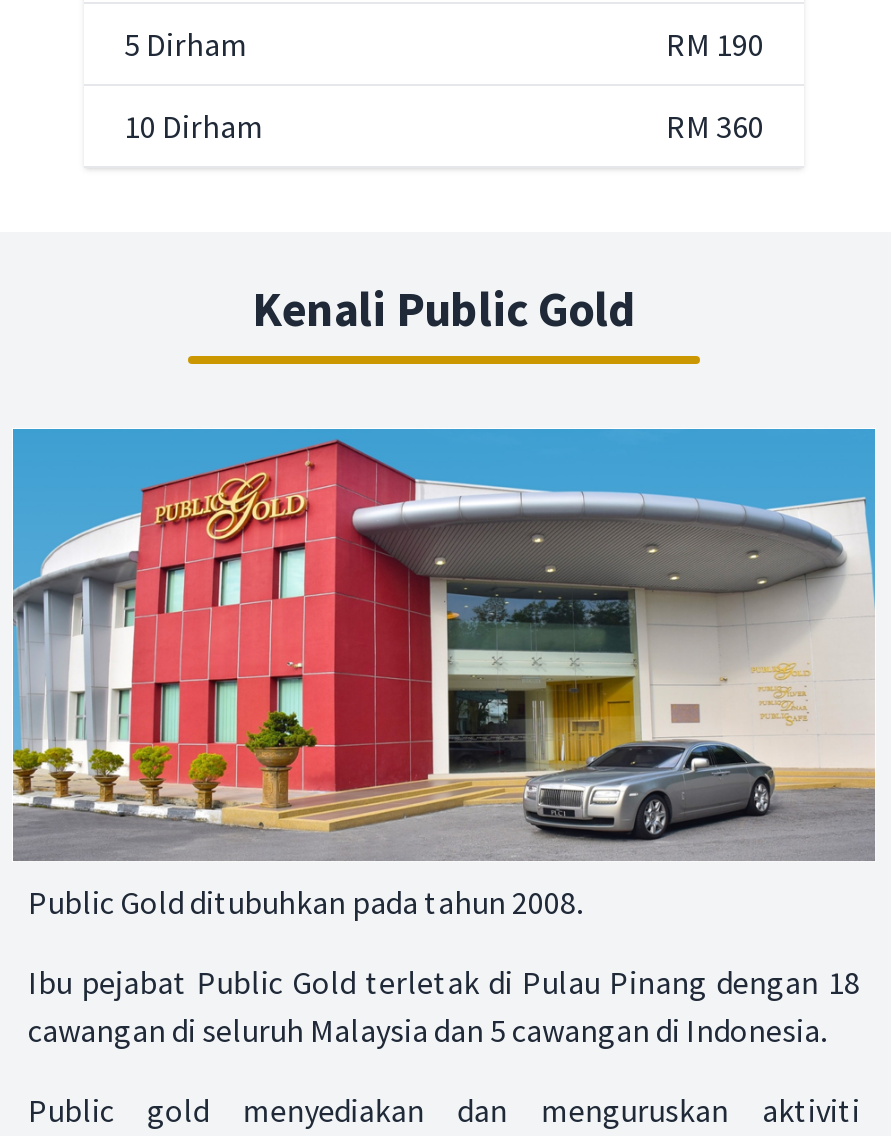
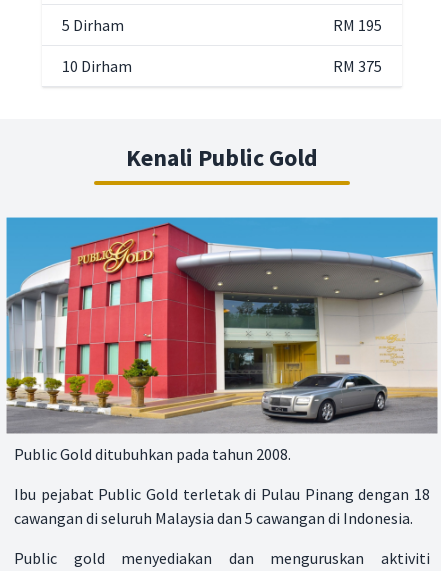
[666,23,764,63] RM 190 -> [333,15,382,35] RM 195
[666,105,764,145] RM 360 -> [333,56,382,76] RM 375

